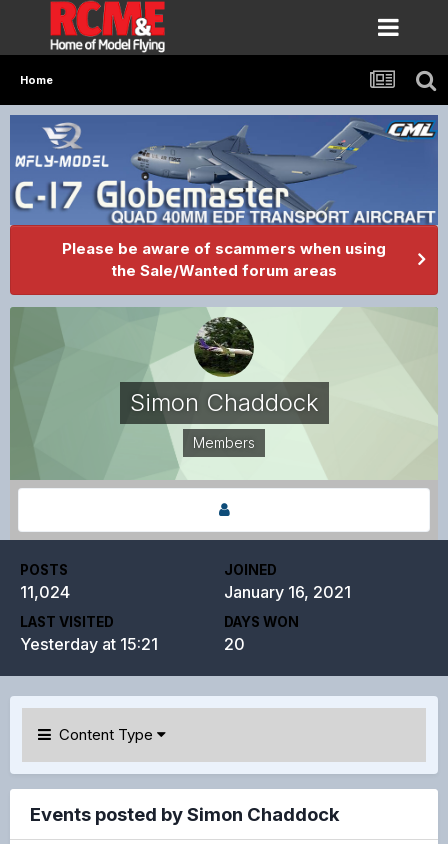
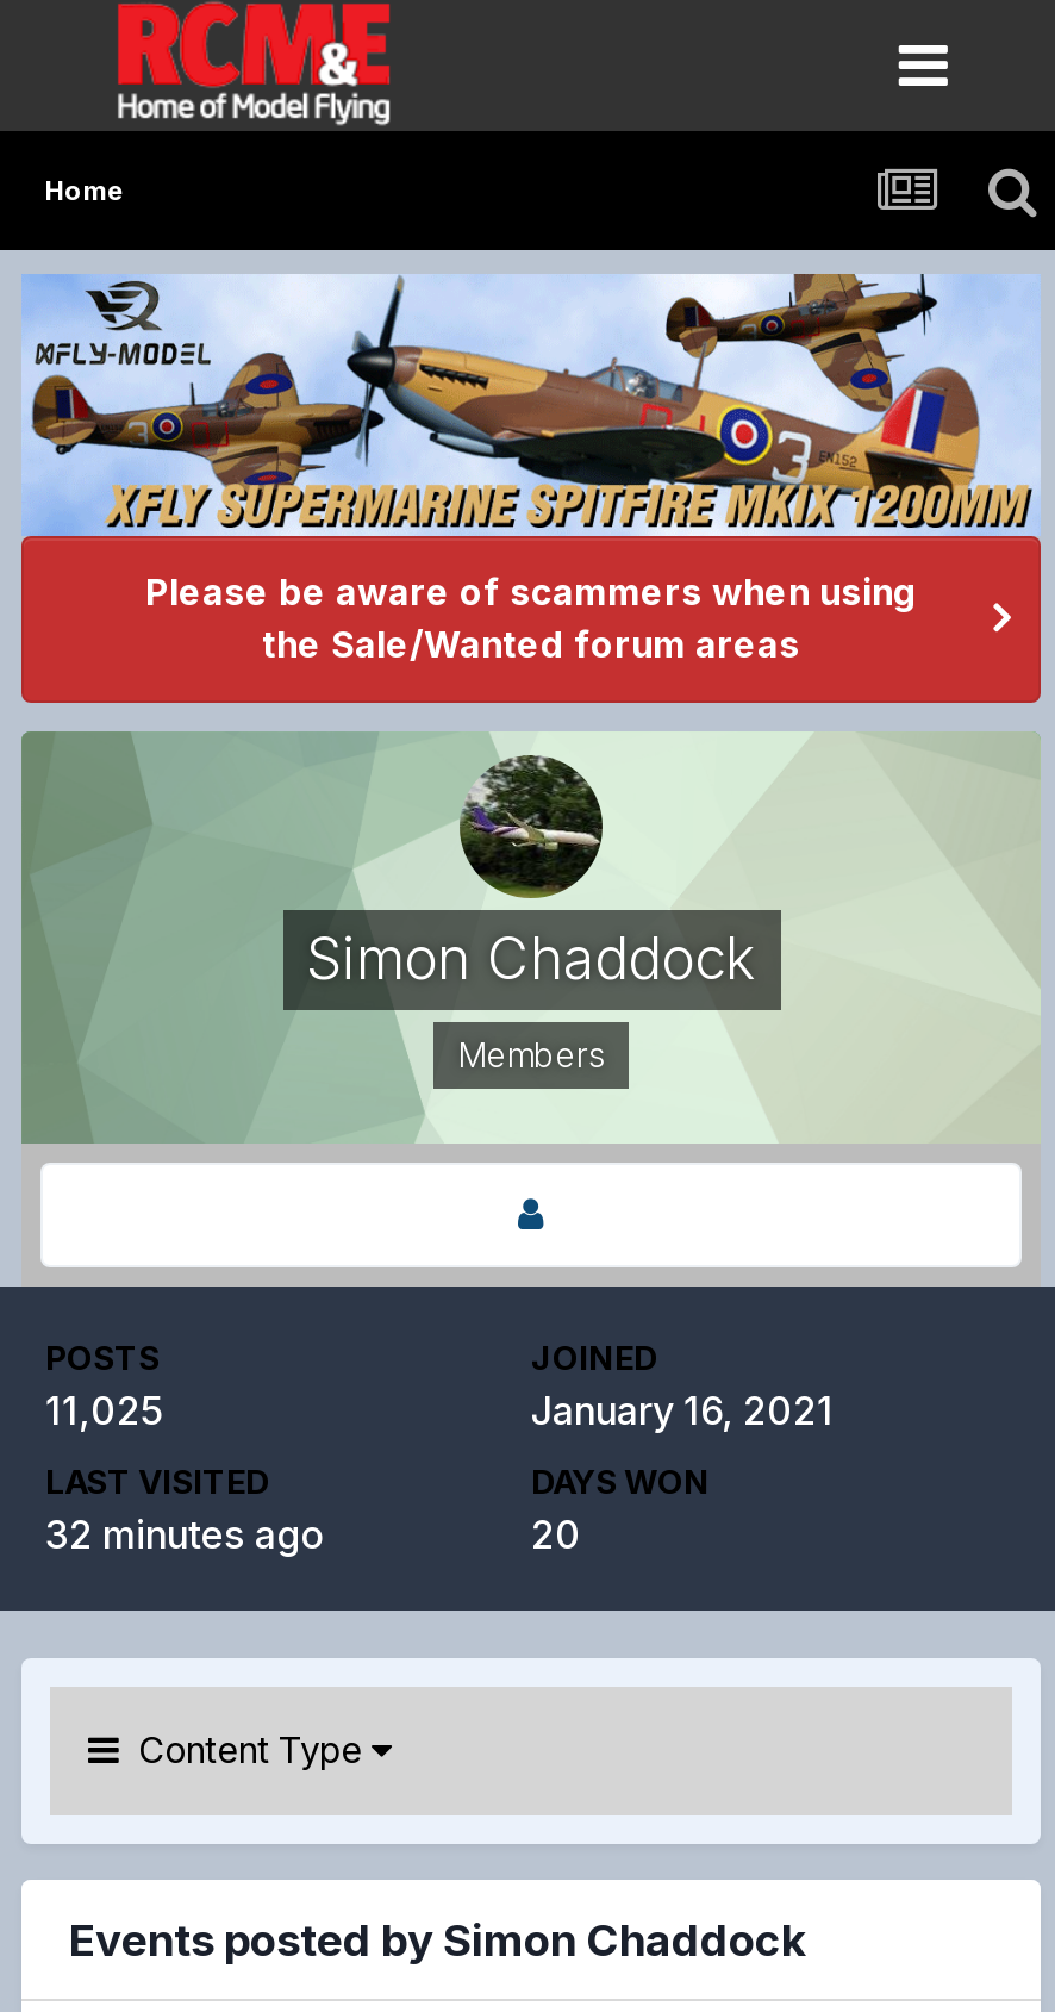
[9,114,439,226] [image] -> [21,274,1041,538] [image]
[20,582,70,602] 11,024 -> [45,1387,164,1435] 11,025
[20,634,158,654] Yesterday at 15:21 -> [45,1511,324,1559] 32 minutes ago

